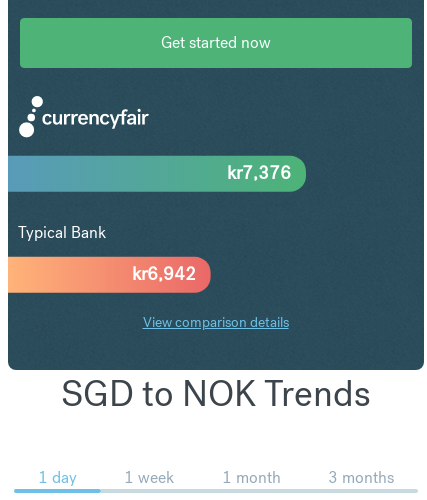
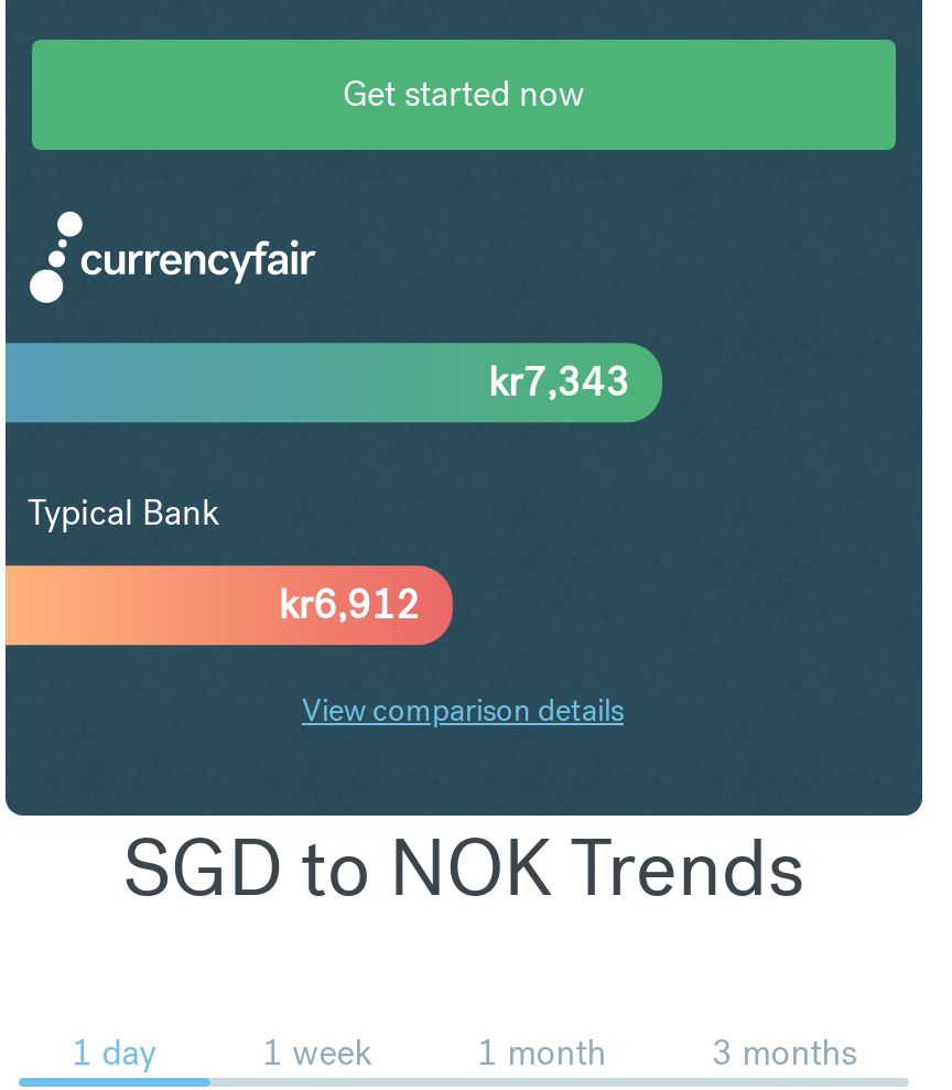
[227,161,291,184] kr7,376 -> [488,356,629,407] kr7,343
[132,262,196,285] kr | 6,942 -> [279,579,420,629] kr6,912

